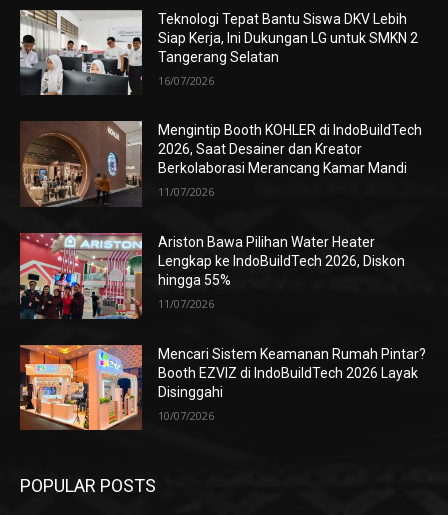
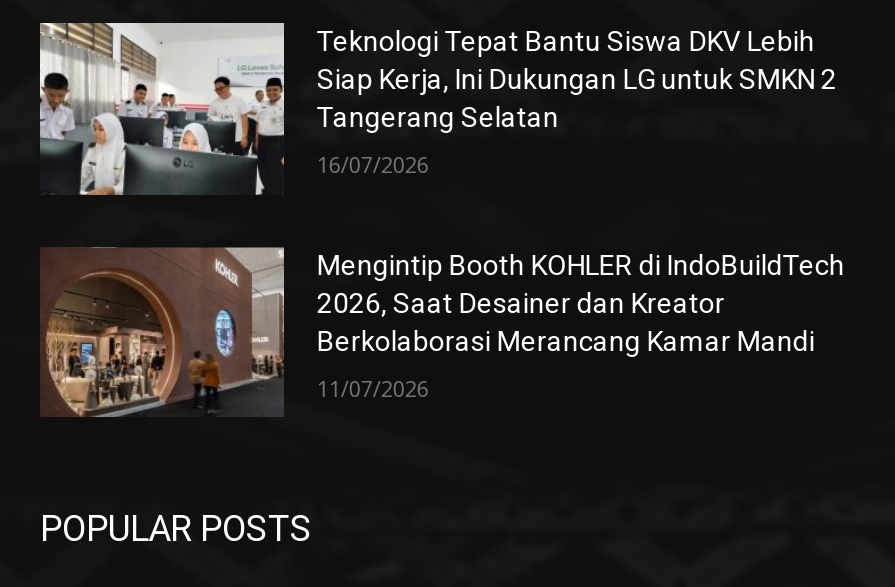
[19,232,426,423] [image] | Ariston Bawa Pilihan Water Heater | Lengkap ke IndoBuildTech 2026, Diskon | hingga 55% | 11/07/2026 | Mencari Sistem Keamanan Rumah Pintar? | Booth EZVIZ di IndoBuildTech 2026 Layak | Disinggahi | 10/07/2026 -> none
[19,344,143,431] [image] -> none

